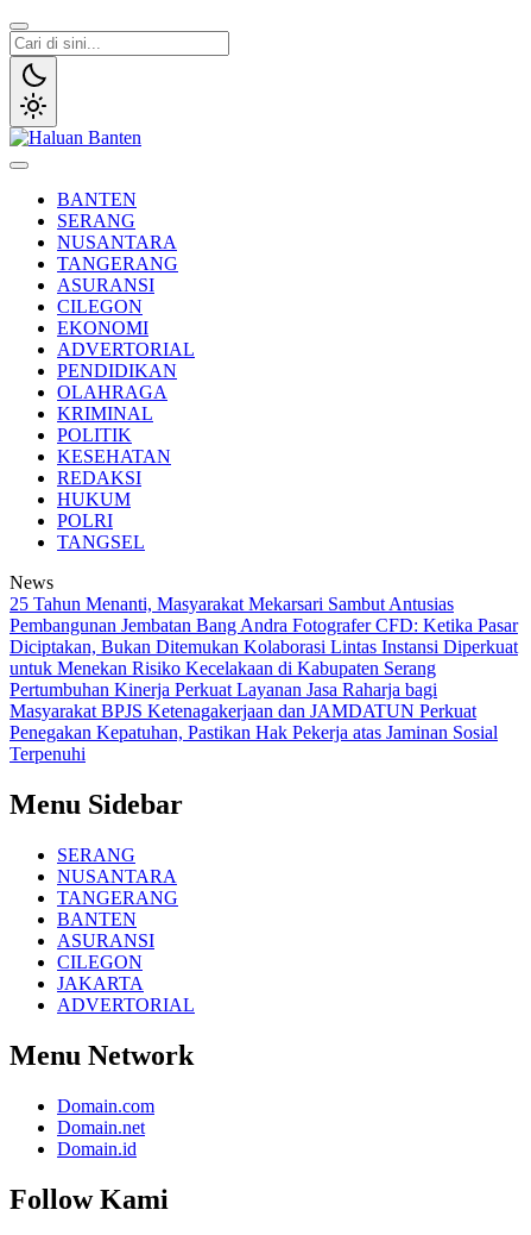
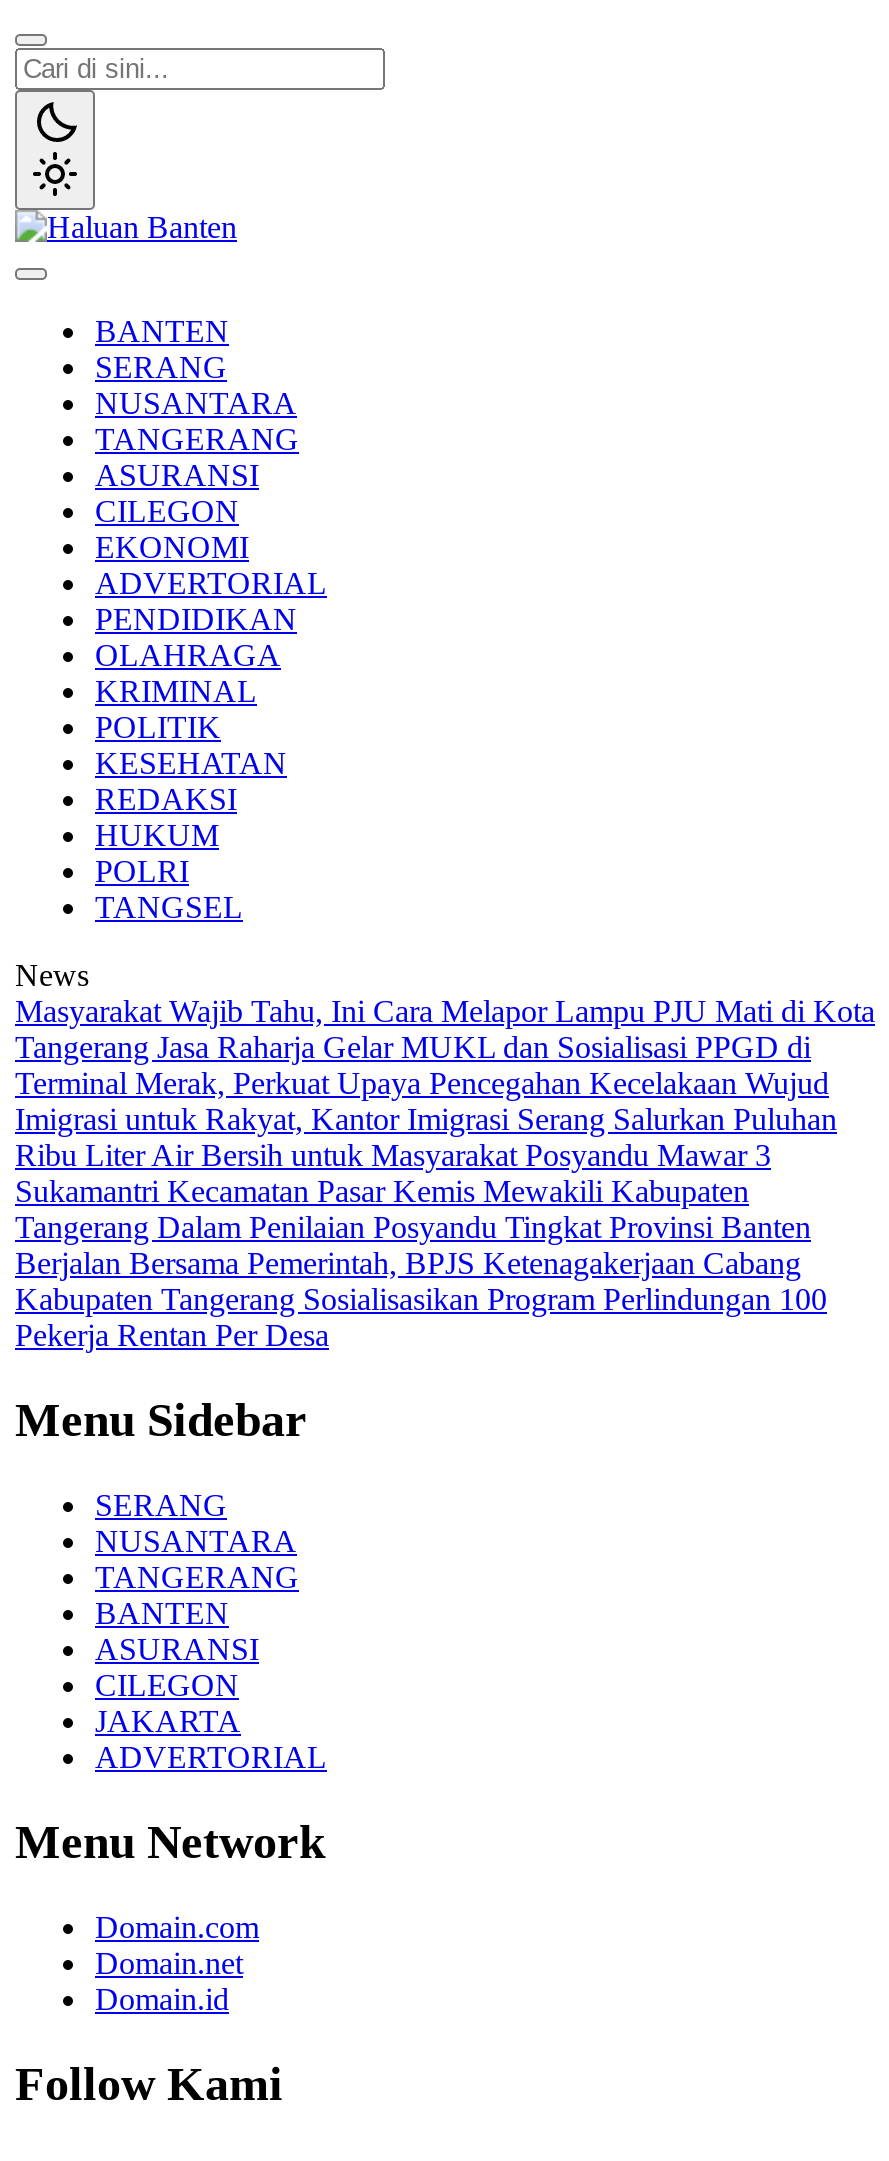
[10,594,518,764] 25 Tahun Menanti, Masyarakat Mekarsari Sambut Antusias | Pembangunan Jembatan Bang Andra Fotografer CFD: Ketika Pasar | Diciptakan, Bukan Ditemukan Kolaborasi Lintas Instansi Diperkuat | untuk Menekan Risiko Kecelakaan di Kabupaten Serang | Pertumbuhan Kinerja Perkuat Layanan Jasa Raharja bagi | Masyarakat BPJS Ketenagakerjaan dan JAMDATUN Perkuat | Penegakan Kepatuhan, Pastikan Hak Pekerja atas Jaminan Sosial | Terpenuhi -> [15,994,875,1352] Masyarakat Wajib Tahu, Ini Cara Melapor Lampu PJU Mati di Kota | Tangerang Jasa Raharja Gelar MUKL dan Sosialisasi PPGD di | Terminal Merak, Perkuat Upaya Pencegahan Kecelakaan Wujud | Imigrasi untuk Rakyat, Kantor Imigrasi Serang Salurkan Puluhan | Ribu Liter Air Bersih untuk Masyarakat Posyandu Mawar 3 | Sukamantri Kecamatan Pasar Kemis Mewakili Kabupaten | Tangerang Dalam Penilaian Posyandu Tingkat Provinsi Banten | Berjalan Bersama Pemerintah, BPJS Ketenagakerjaan Cabang | Kabupaten Tangerang Sosialisasikan Program Perlindungan 100 | Pekerja Rentan Per Desa

